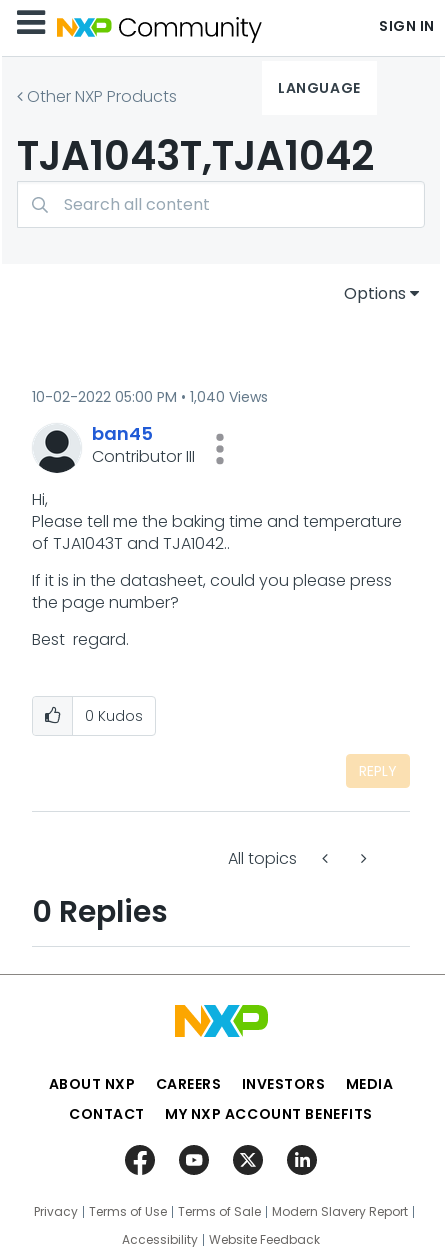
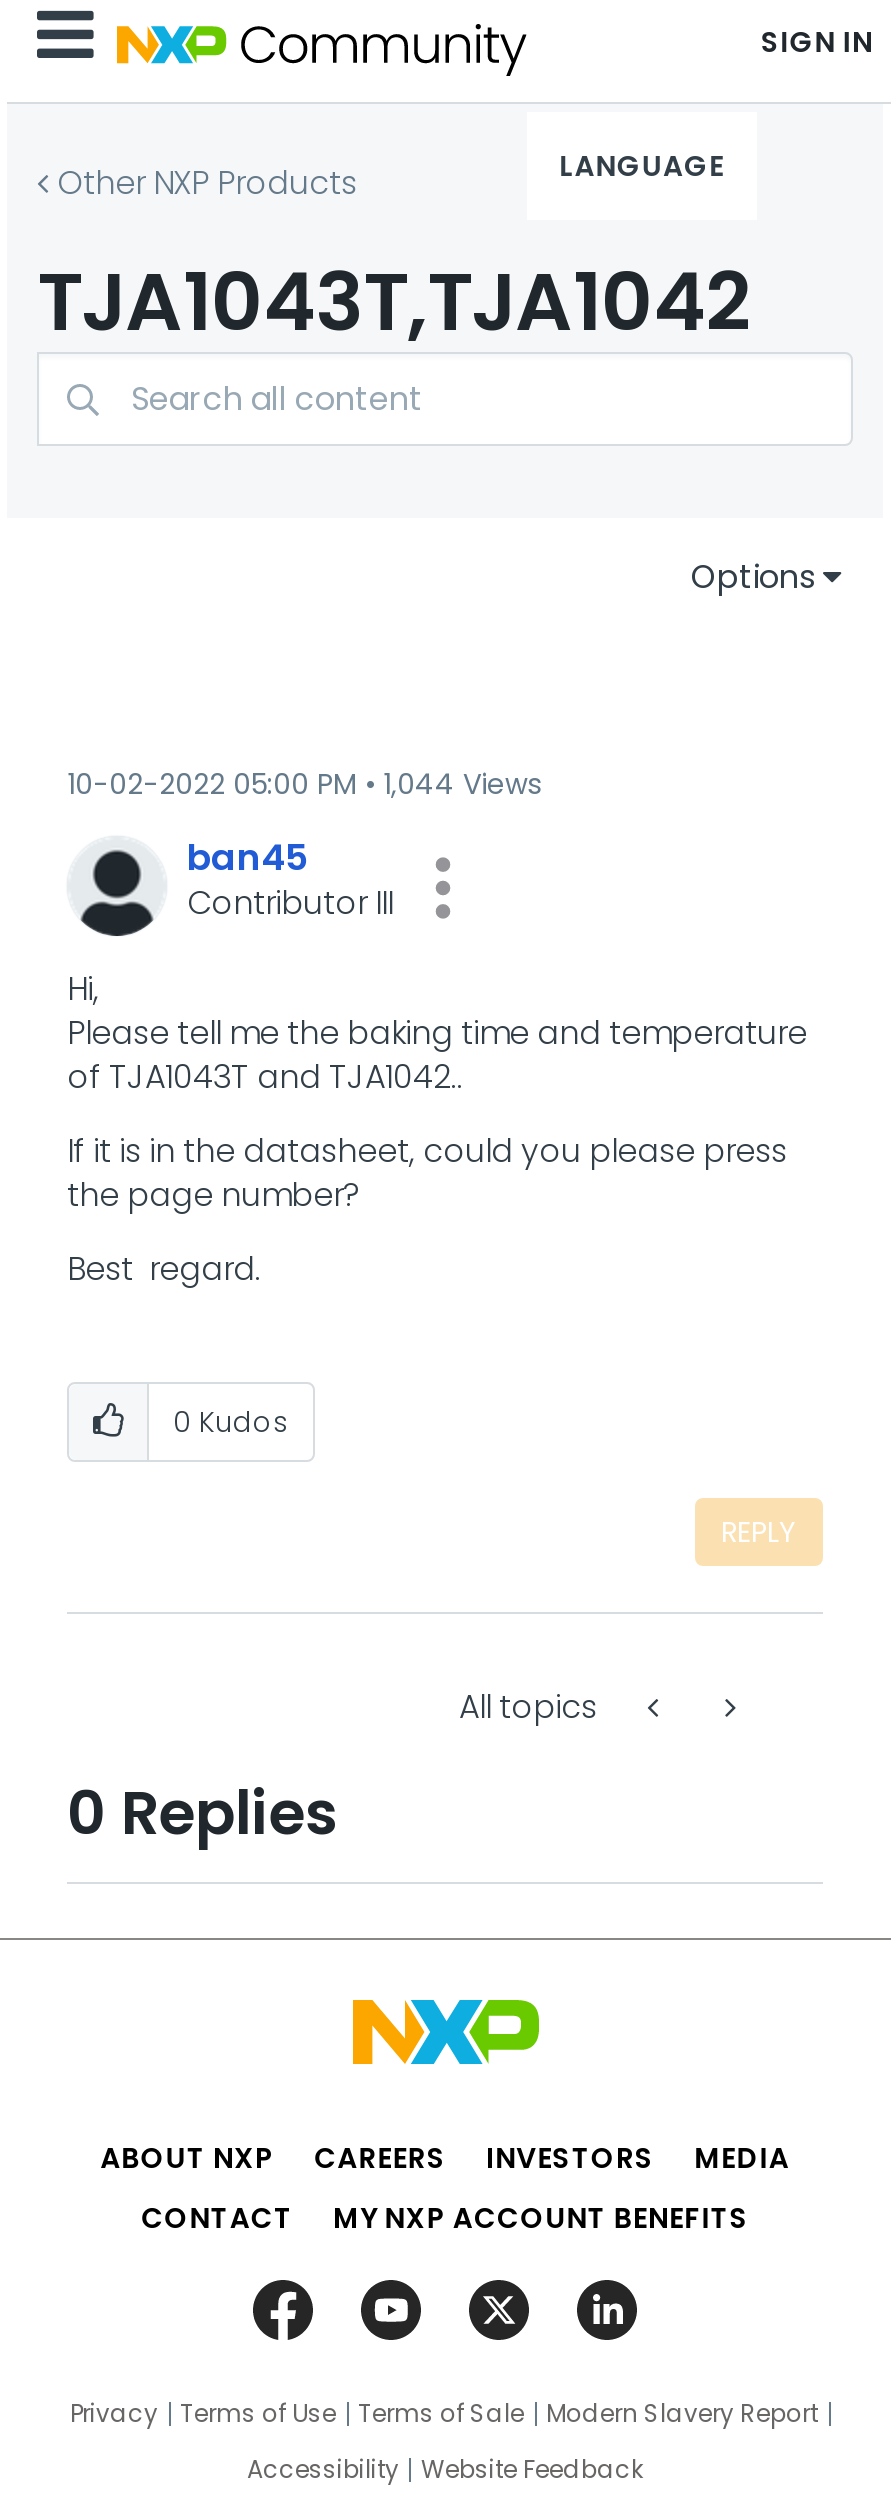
[32,387,268,407] 10-02-2022 05:00 PM 1,040 Views -> [67,764,541,804] 10-02-2022 05:00 PM 1,044 Views

